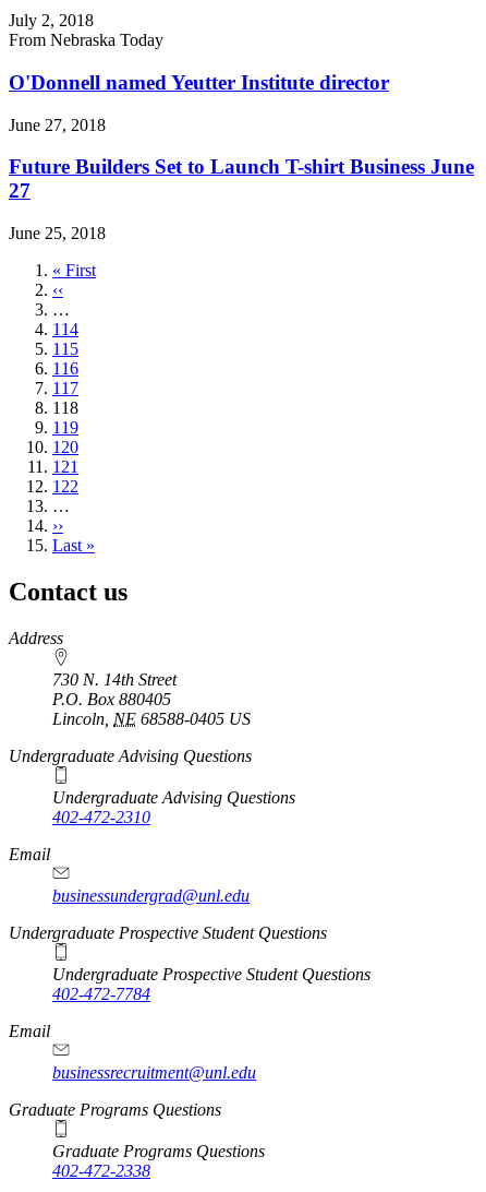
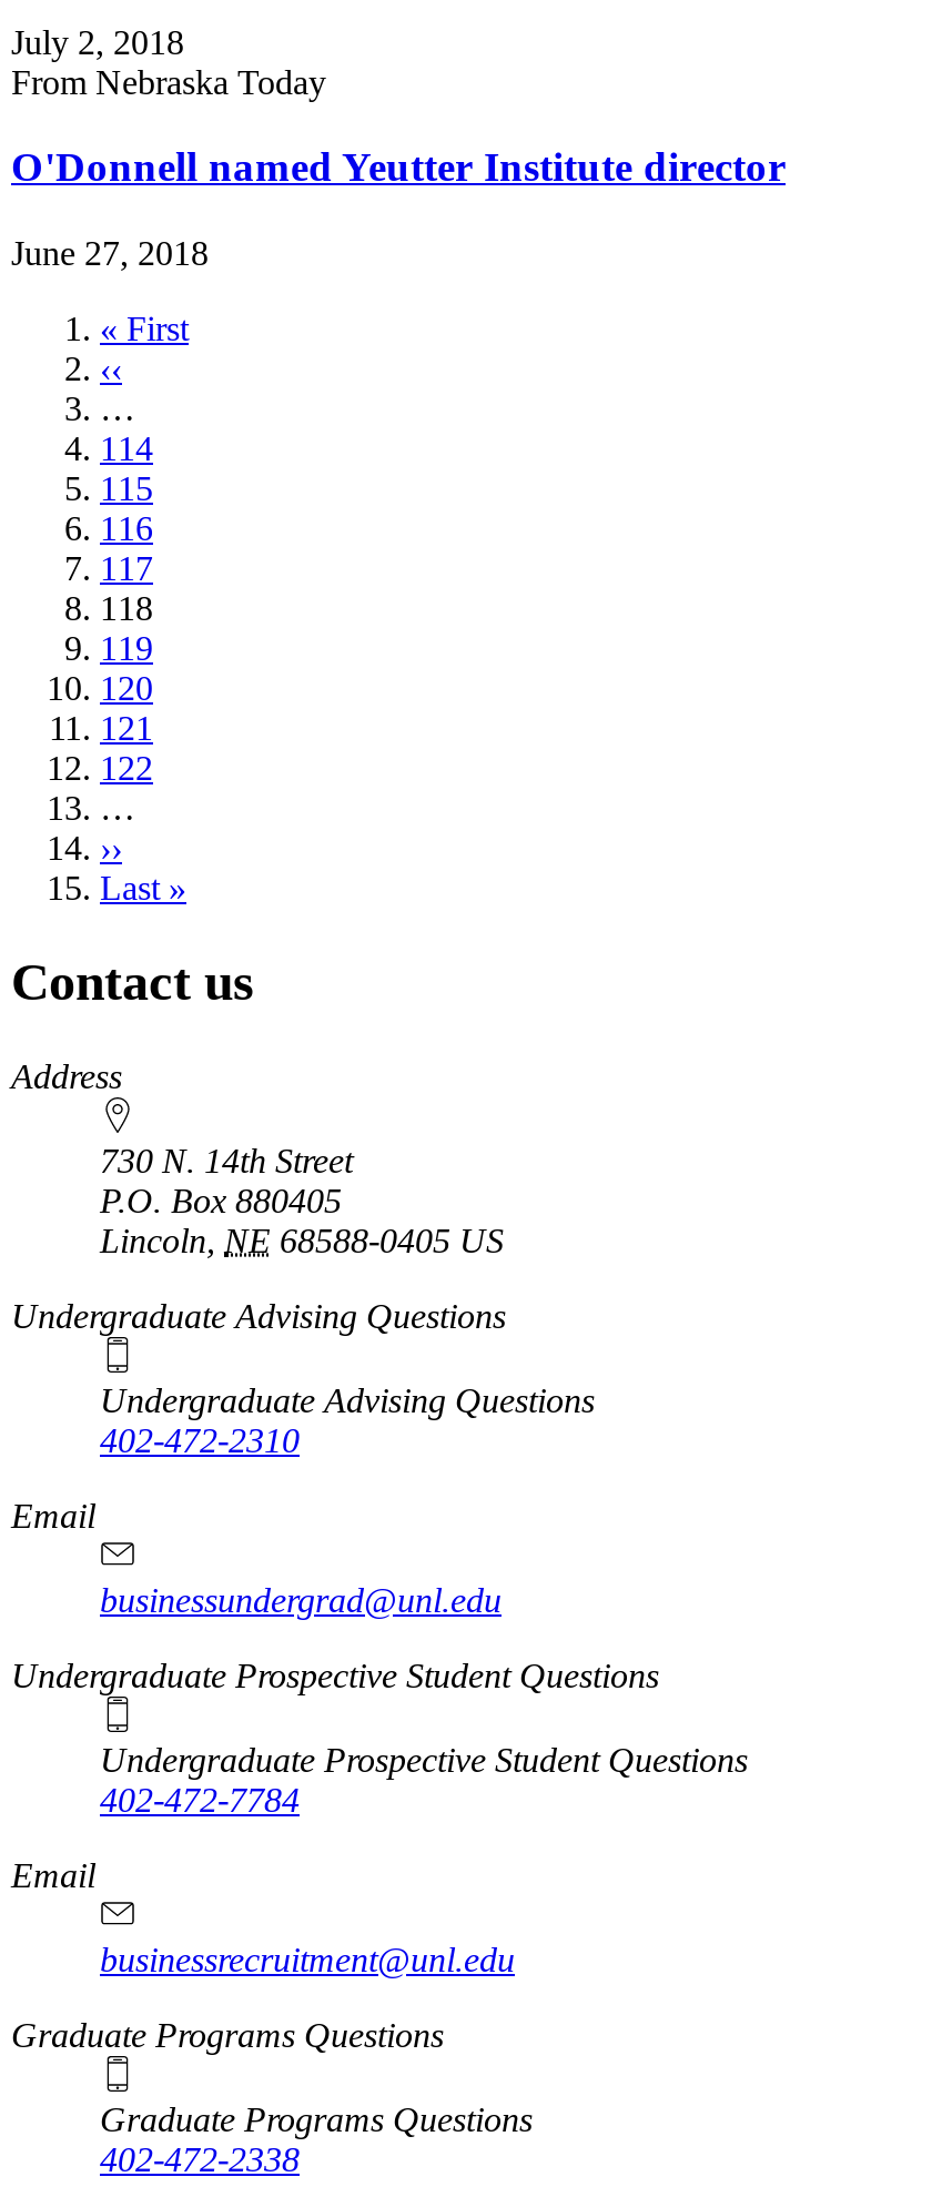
[9,155,474,242] Future Builders Set to Launch T-shirt Business June | 27 | June 25, 2018 -> none

